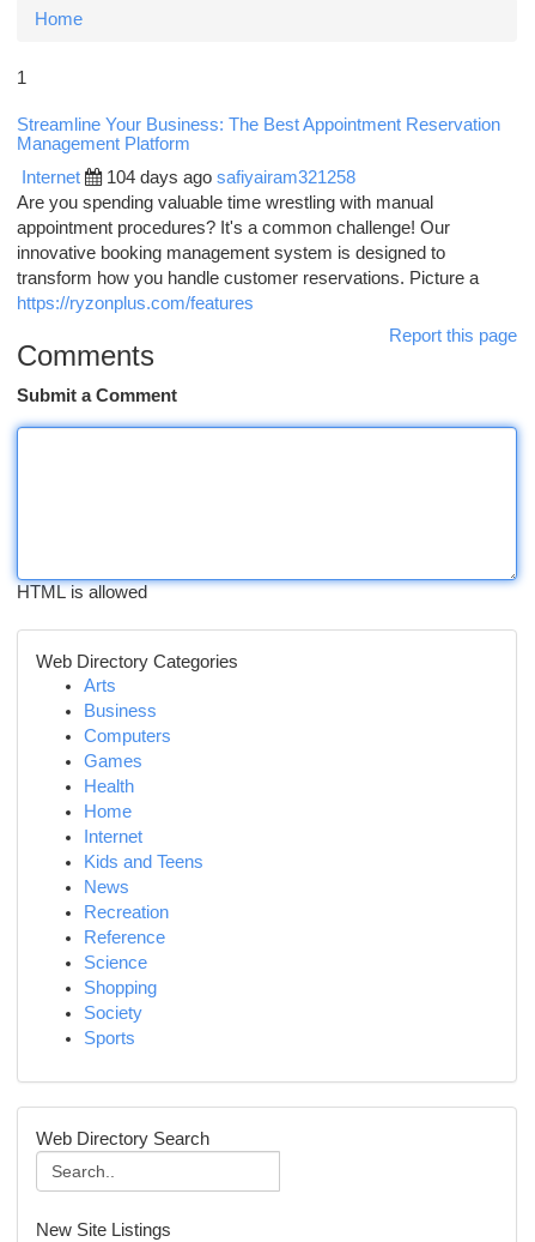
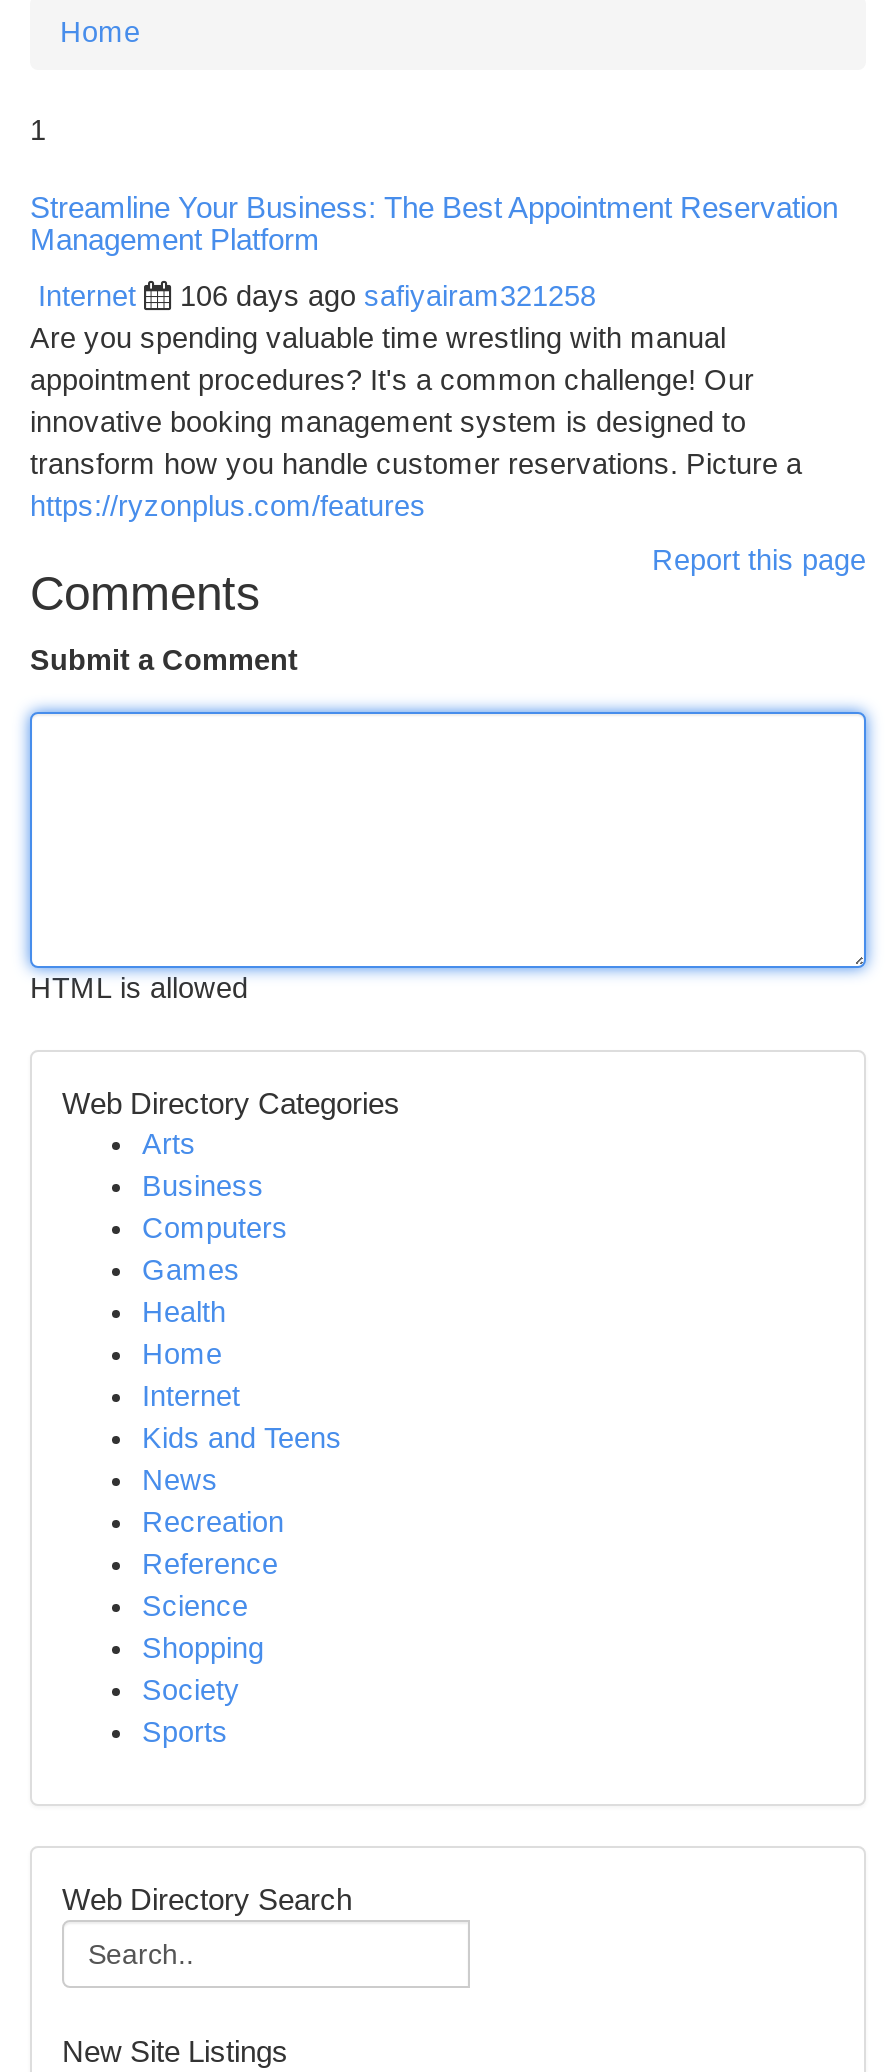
[107,168,355,187] 104 days ago safiyairam321258 -> [180,280,596,312] 106 days ago safiyairam321258

